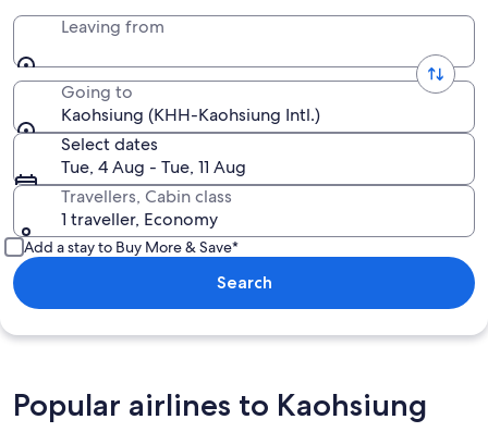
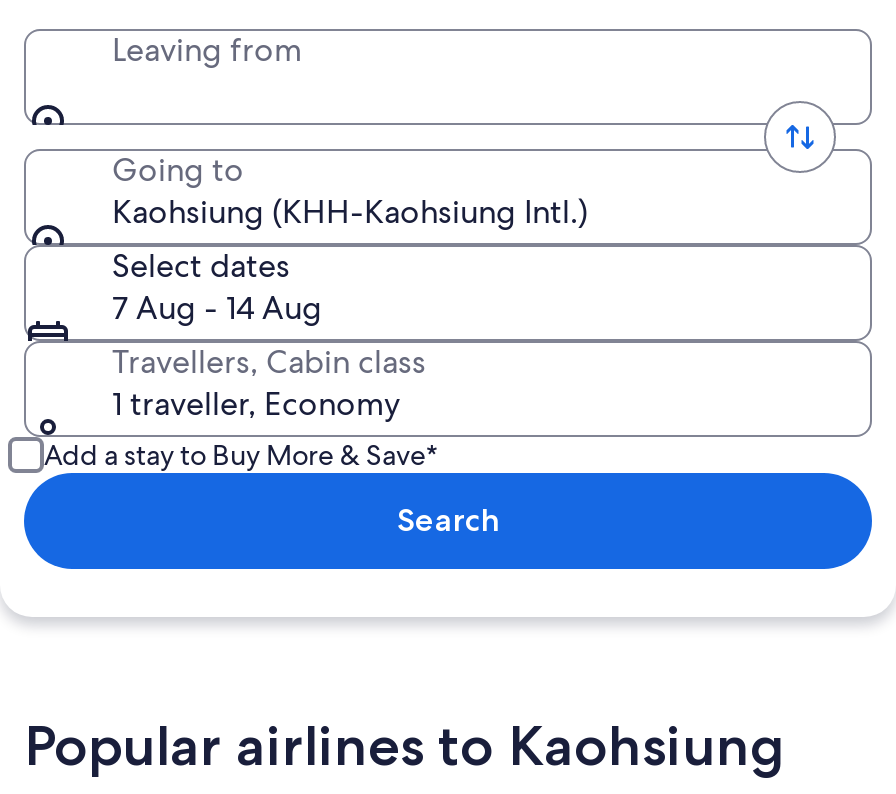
[61,156,246,178] Tue, 4 Aug - Tue, 11 Aug -> [112,287,322,329] 7 Aug - 14 Aug

